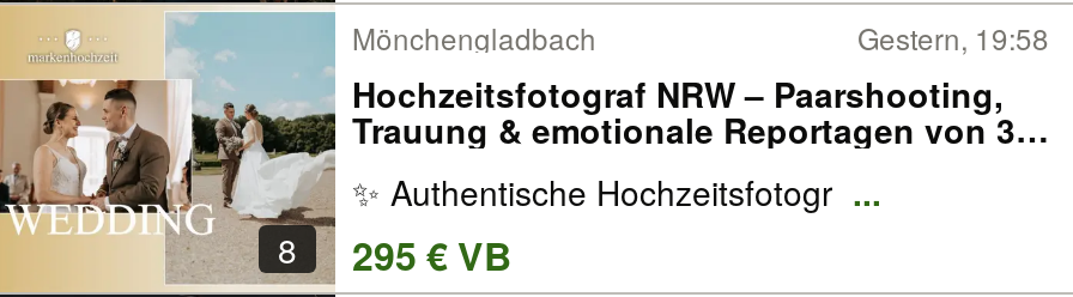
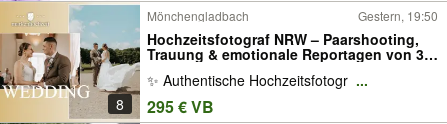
[857,17,1049,57] Gestern, 19:58 -> [358,7,438,24] Gestern, 19:50

